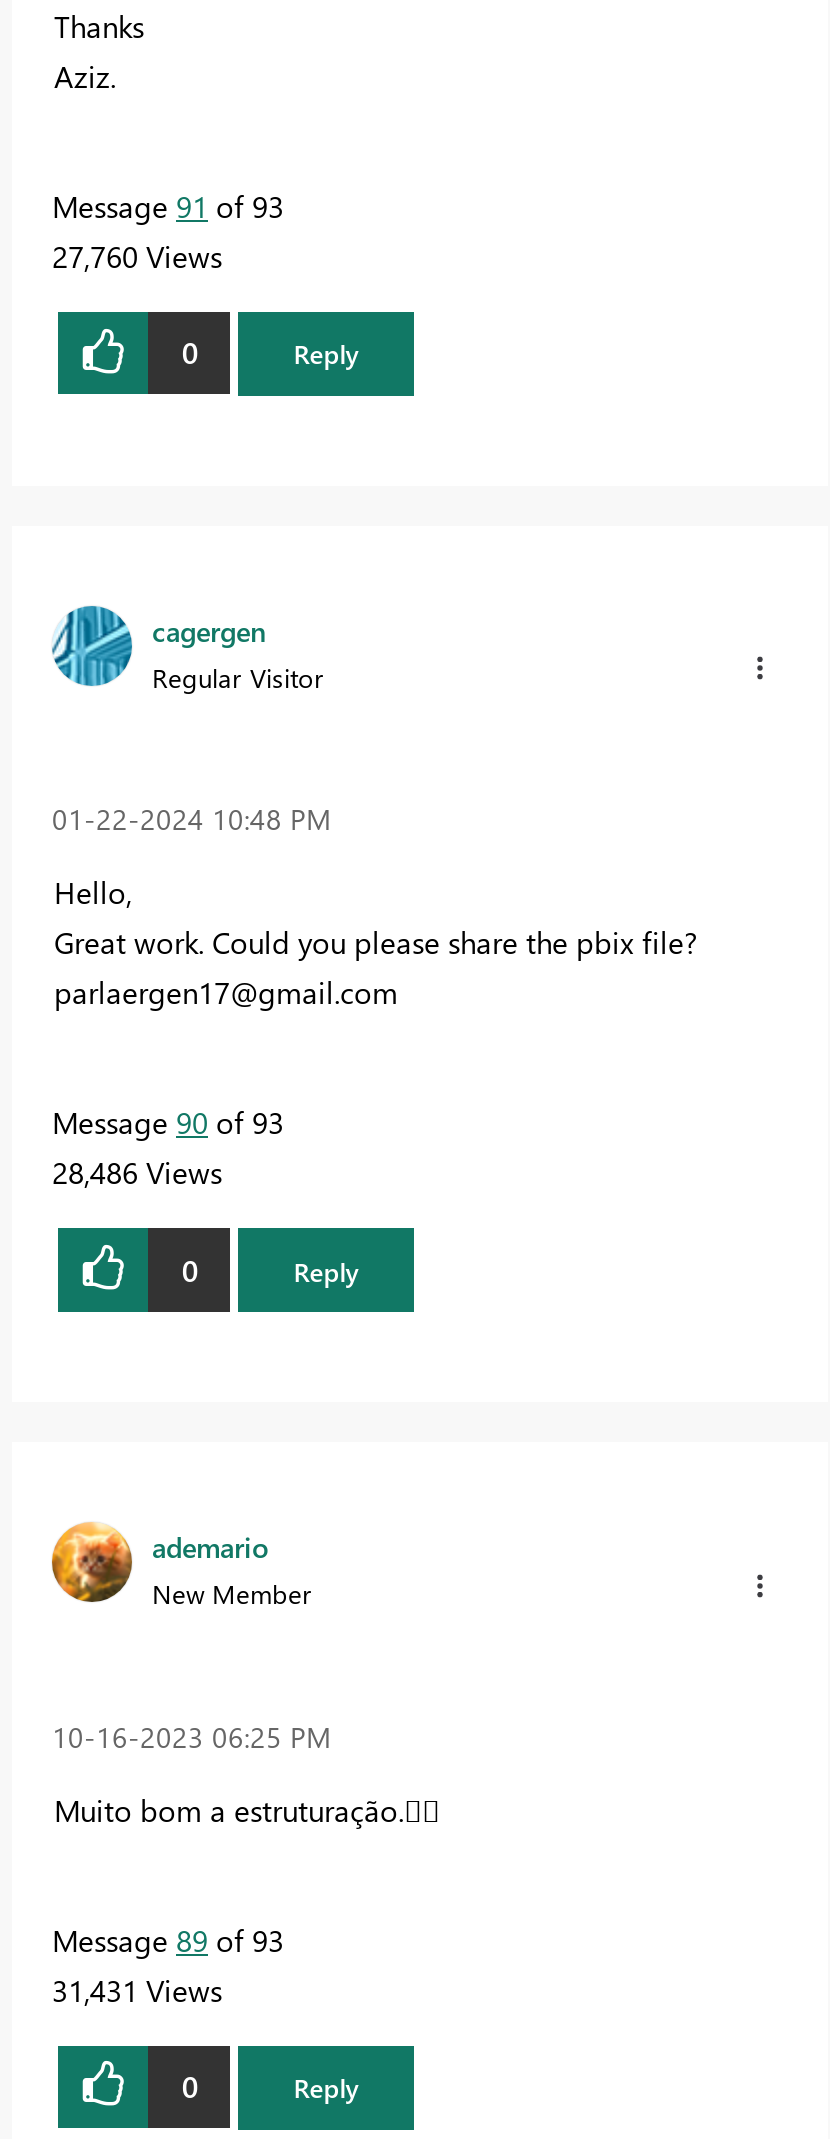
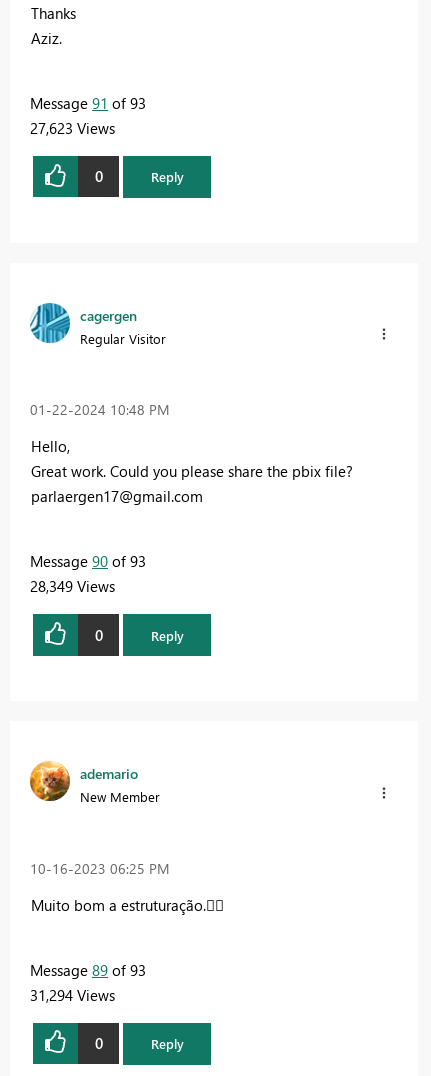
[52,235,222,275] 27,760 Views -> [30,118,115,138] 27,623 Views
[52,1152,222,1192] 28,486 Views -> [30,576,115,596] 28,349 Views
[52,1969,222,2009] 31,431 Views -> [30,985,115,1005] 31,294 Views

